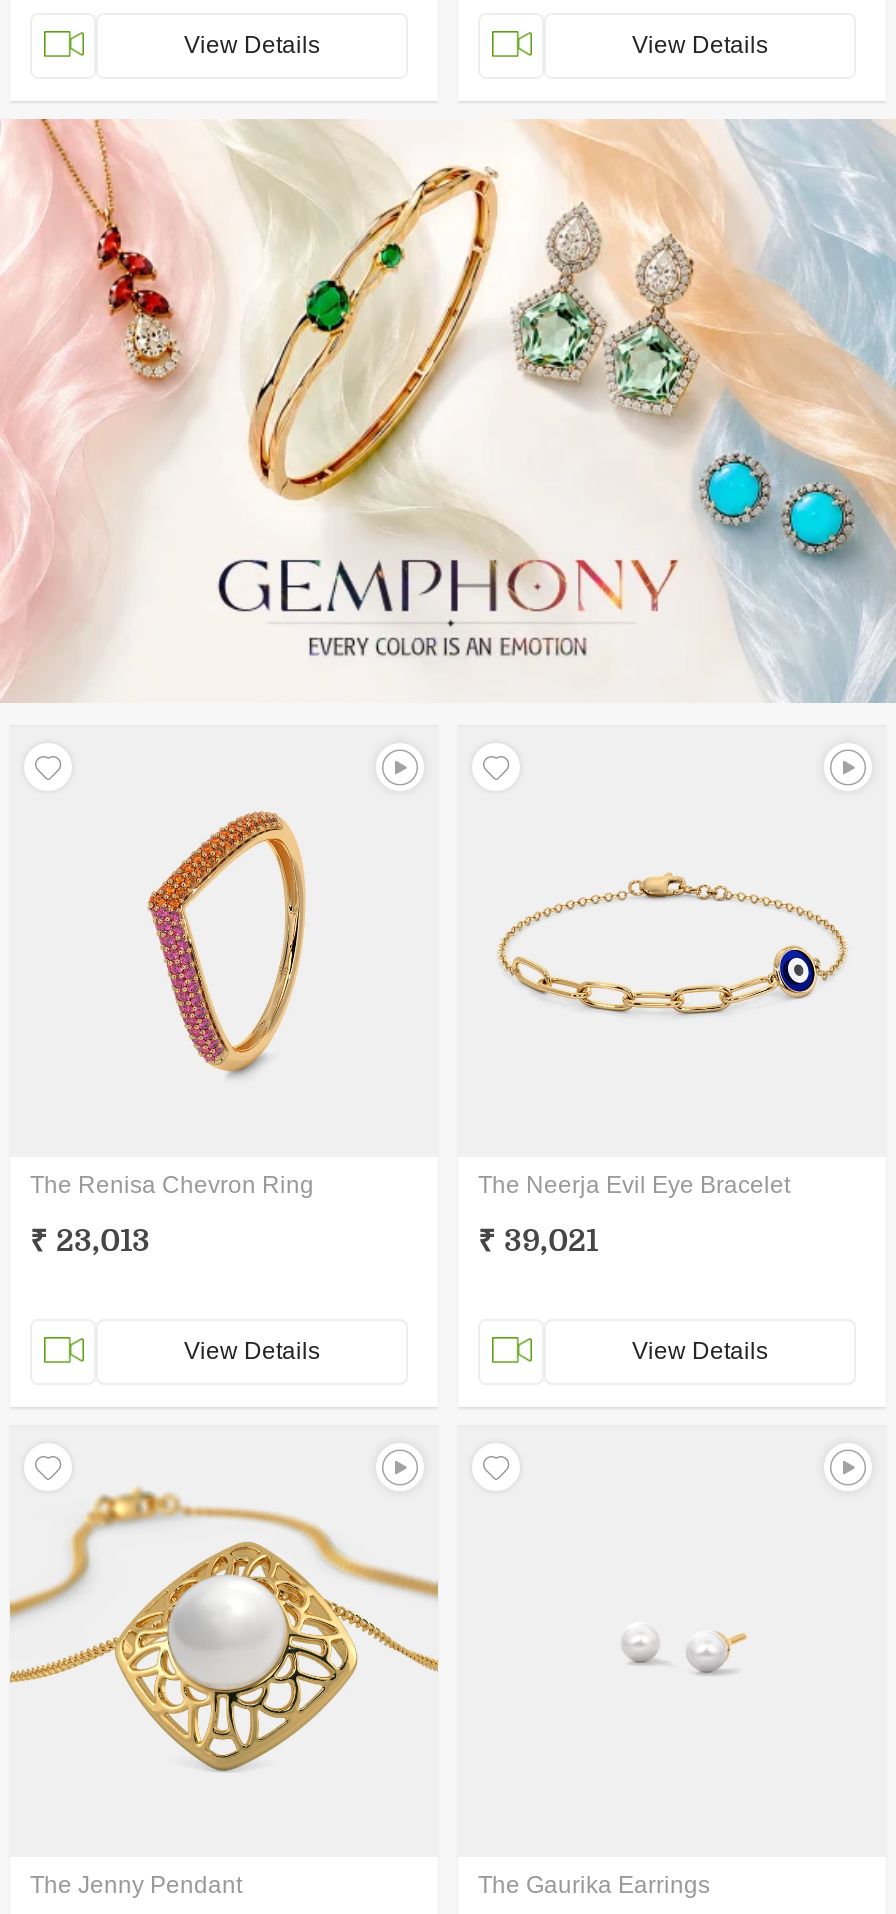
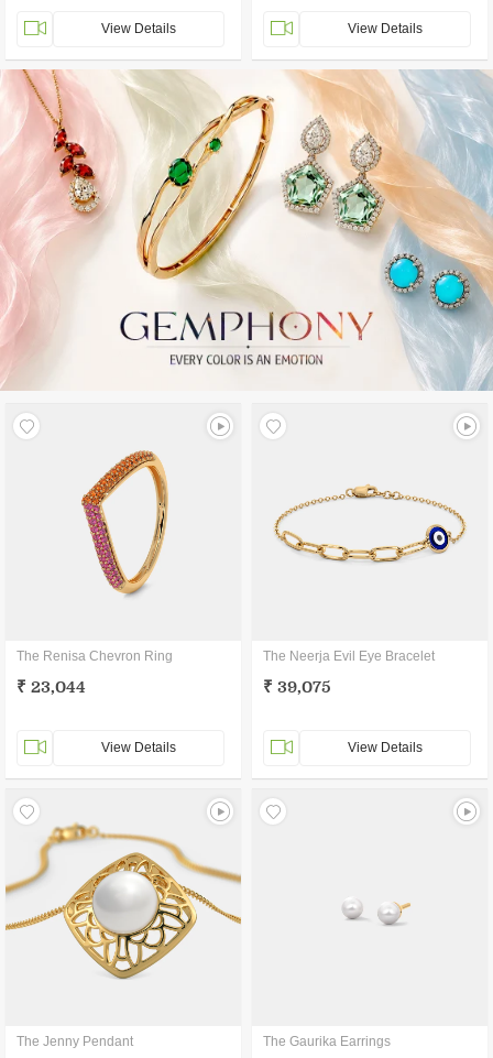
[30,1223,150,1259] ₹ 23,013 -> [17,677,86,697] ₹ 23,044
[478,1223,598,1259] ₹ 39,021 -> [263,677,330,697] ₹ 39,075

